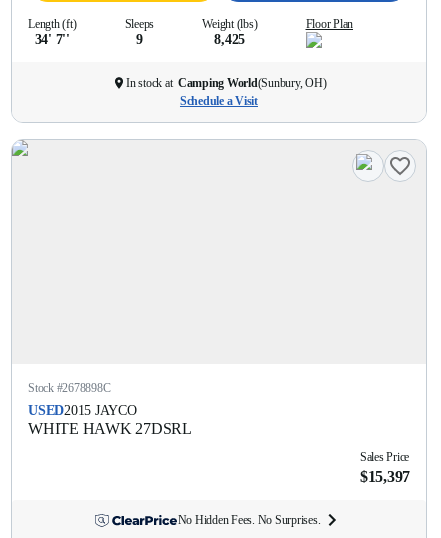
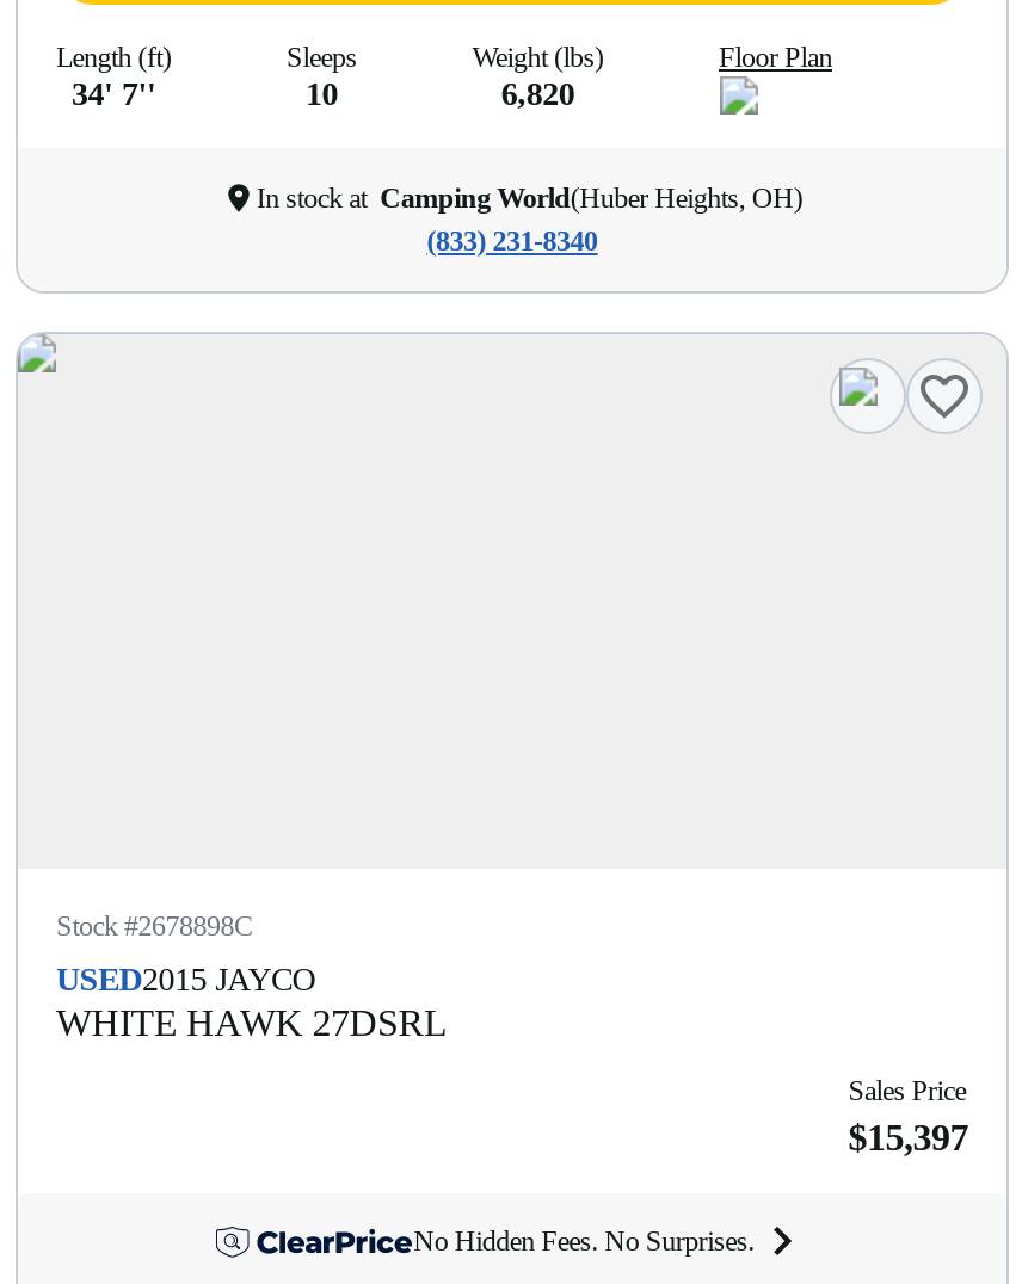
[136,32,143,47] 9 -> [306,76,338,112] 10
[214,32,245,47] 8,425 -> [501,76,575,112] 6,820
[126,76,326,108] In stock at Camping World(Sunbury, OH) | Schedule a Visit -> [256,181,803,258] In stock at Camping World(Huber Heights, OH) | (833) 231-8340

